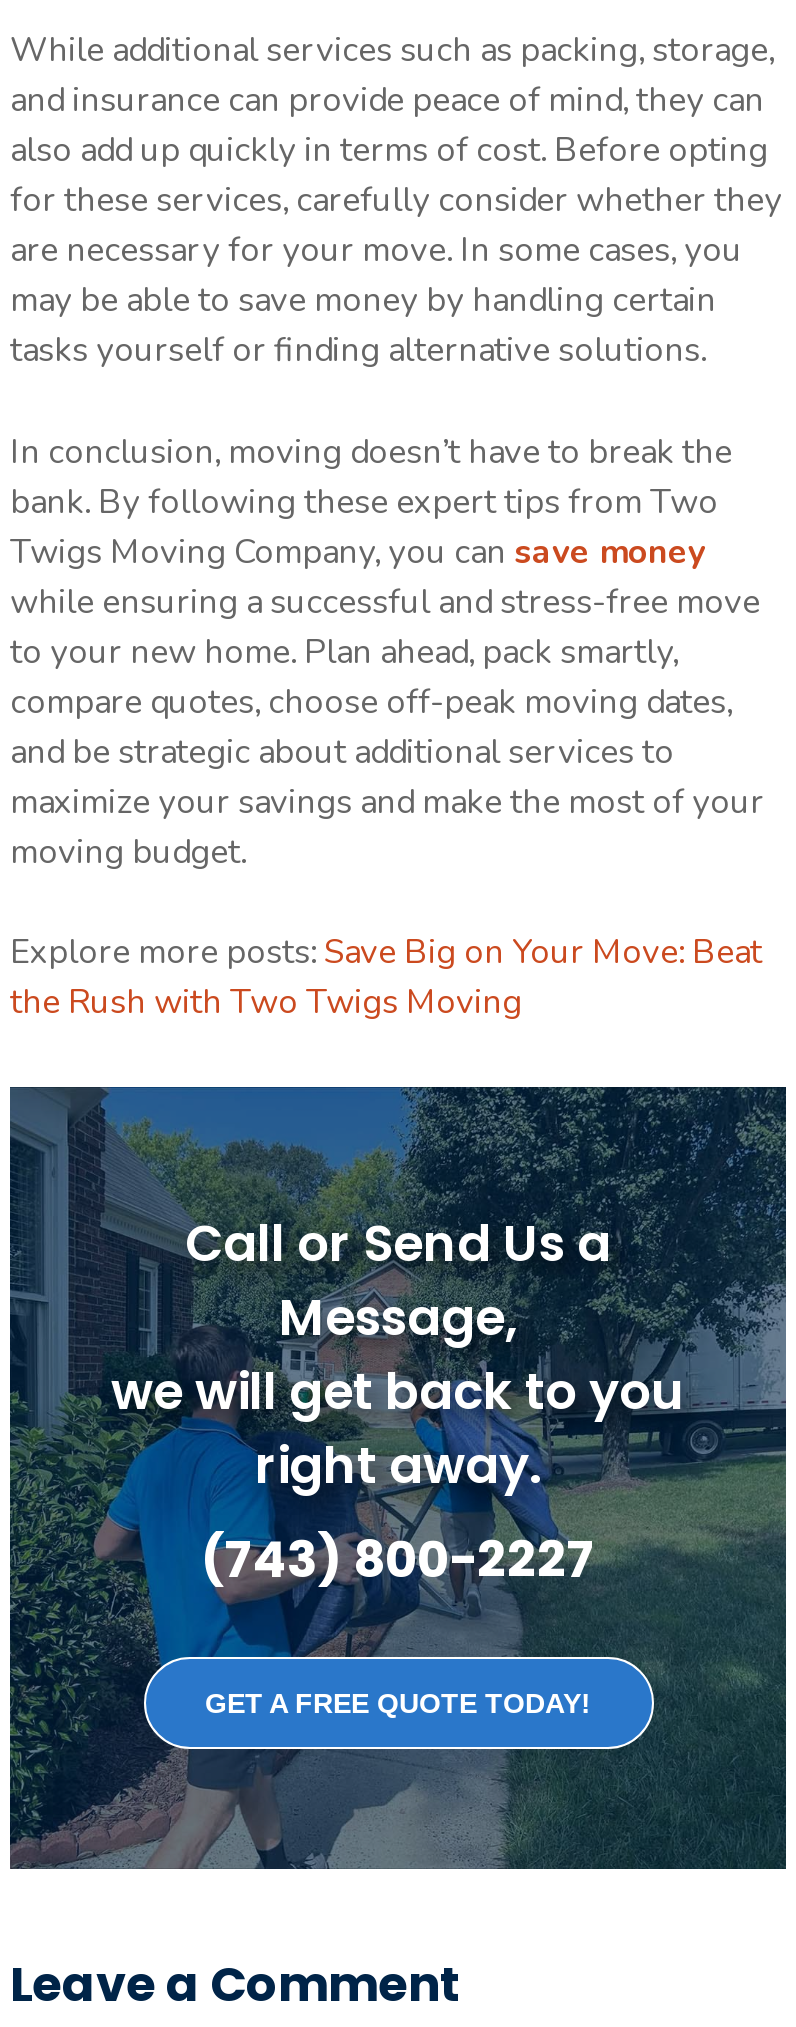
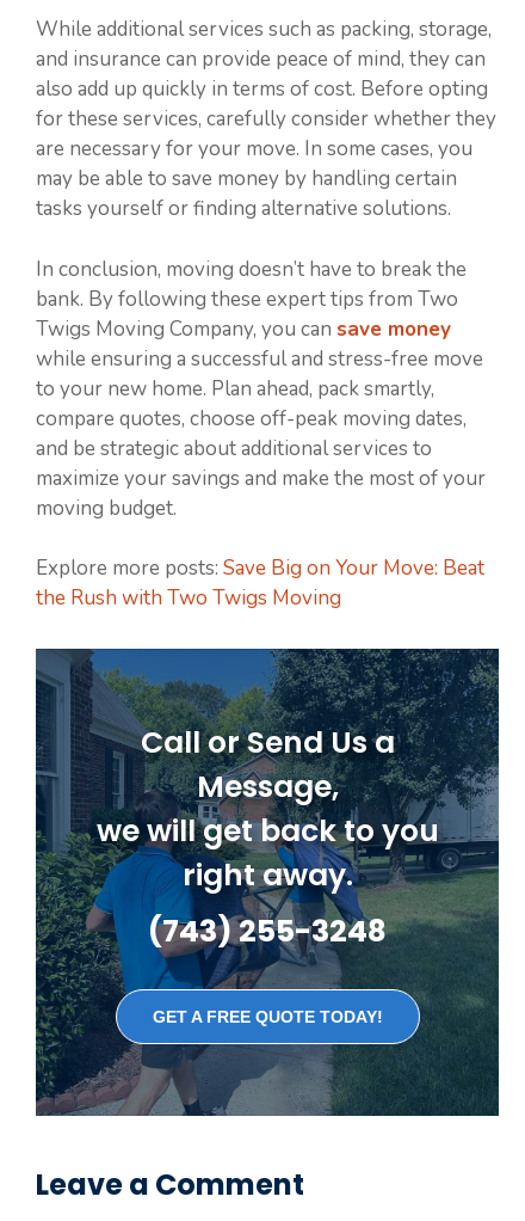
[201,1525,595,1595] (743) 800-2227 -> [148,911,387,952] (743) 255-3248

